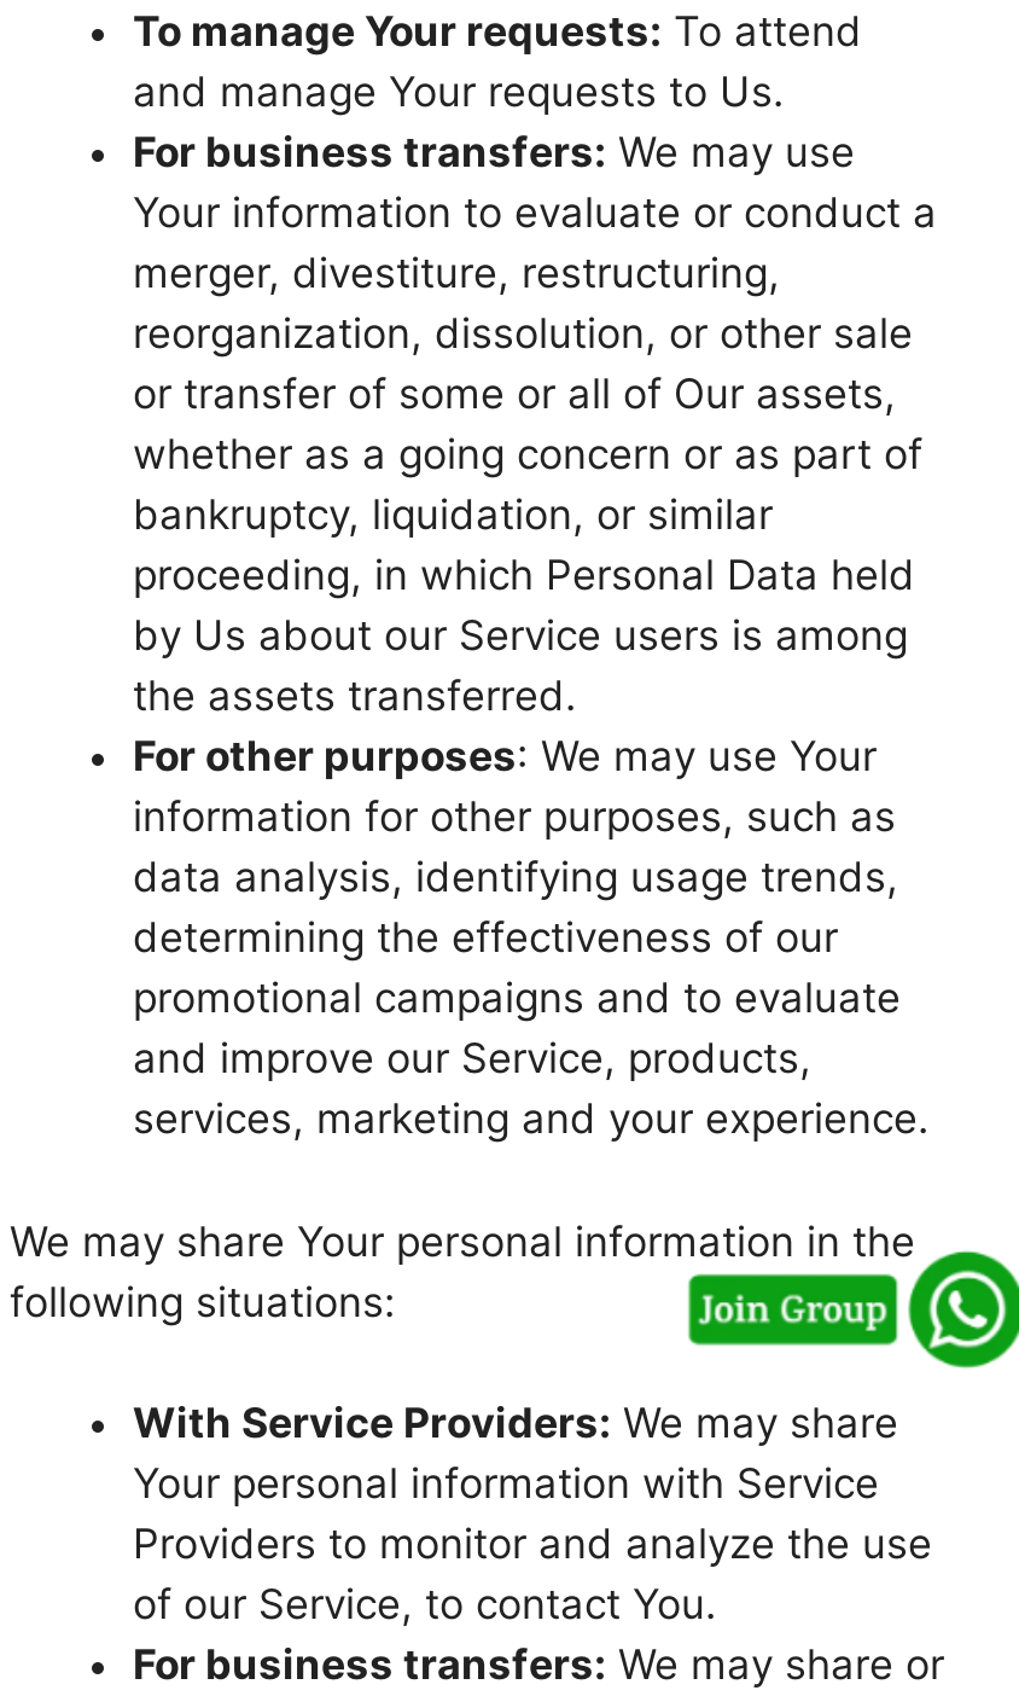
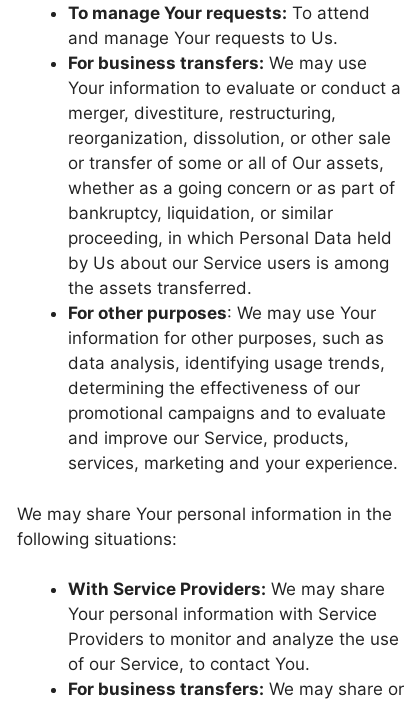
[686,1249,1012,1370] [image] -> none

